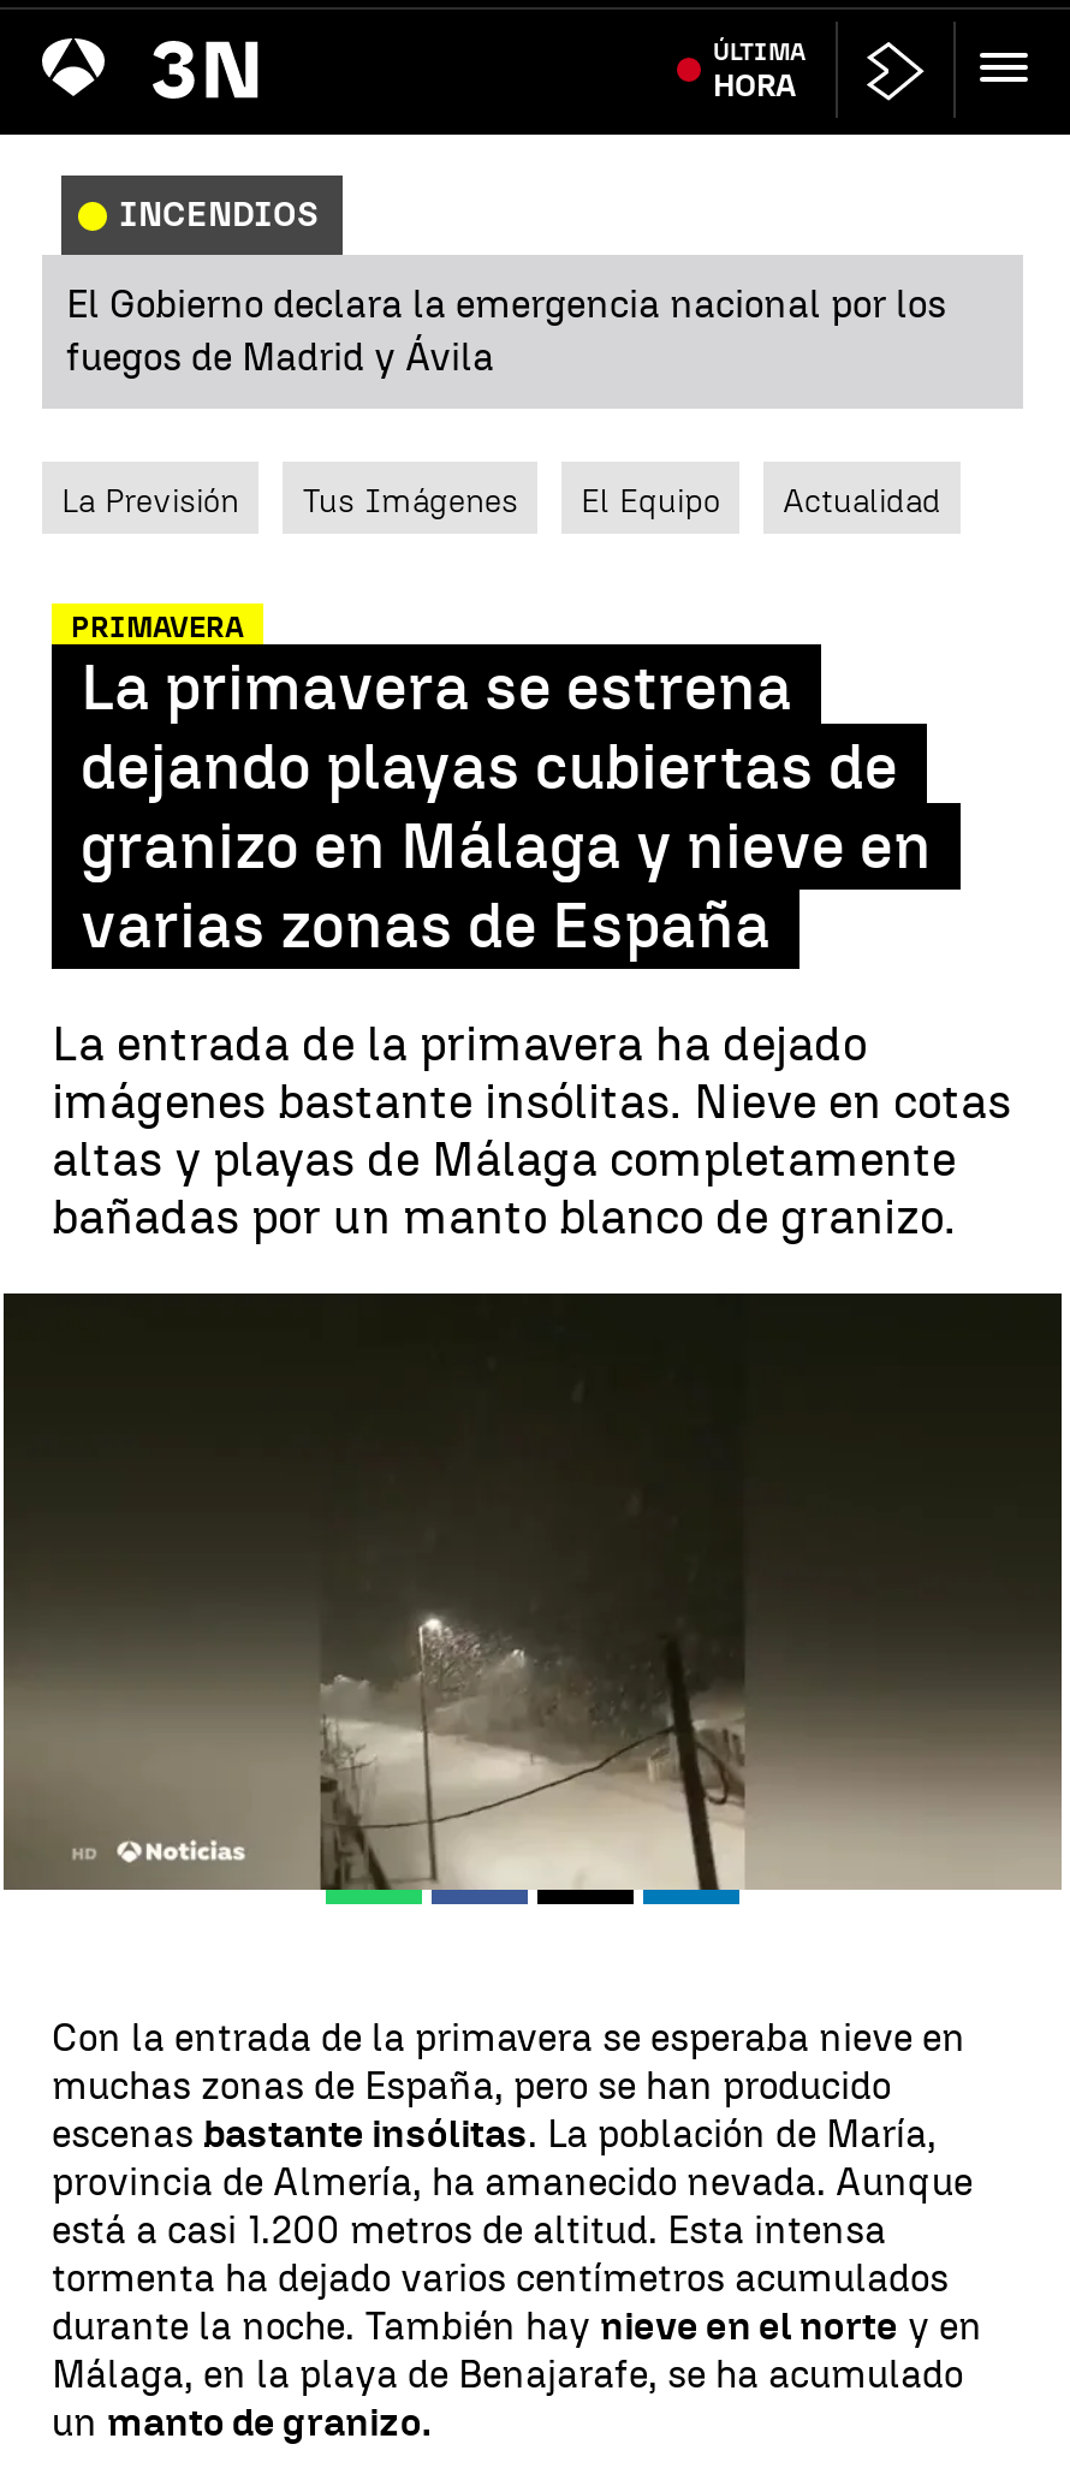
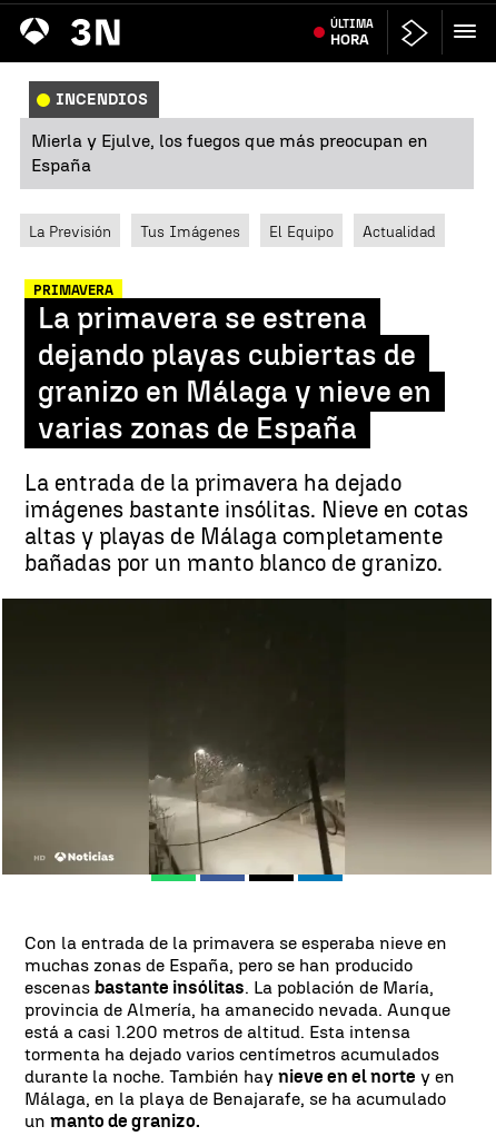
[66,281,946,380] El Gobierno declara la emergencia nacional por los | fuegos de Madrid y Ávila -> [31,130,428,176] Mierla y Ejulve, los fuegos que más preocupan en | España

